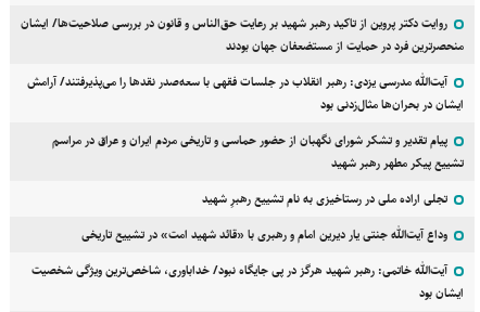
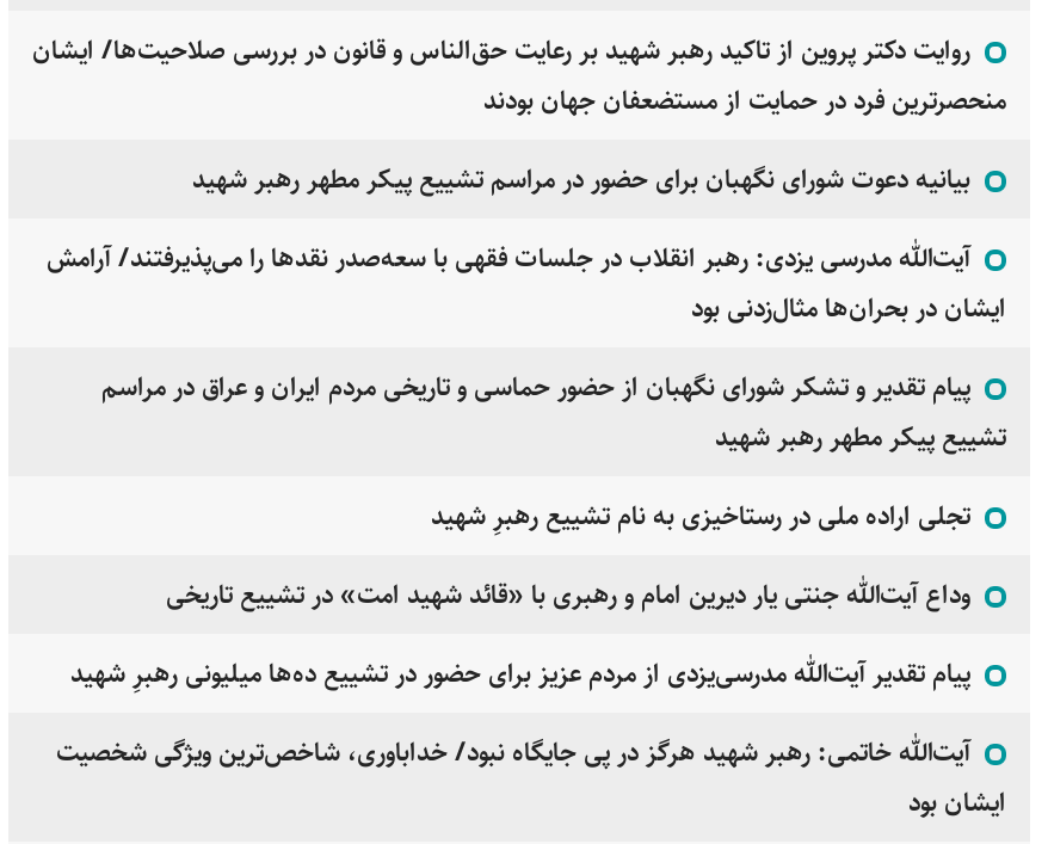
none -> [192,158,970,198] بیانیه دعوت شورای نگهبان برای حضور در مراسم تشییع پیکر مطهر رهبر شهید
none -> [70,652,970,693] پیام تقدیر آیت‌الله مدرسی‌یزدی از مردم عزیز برای حضور در تشییع ده‌ها میلیونی رهبرِ شهید

